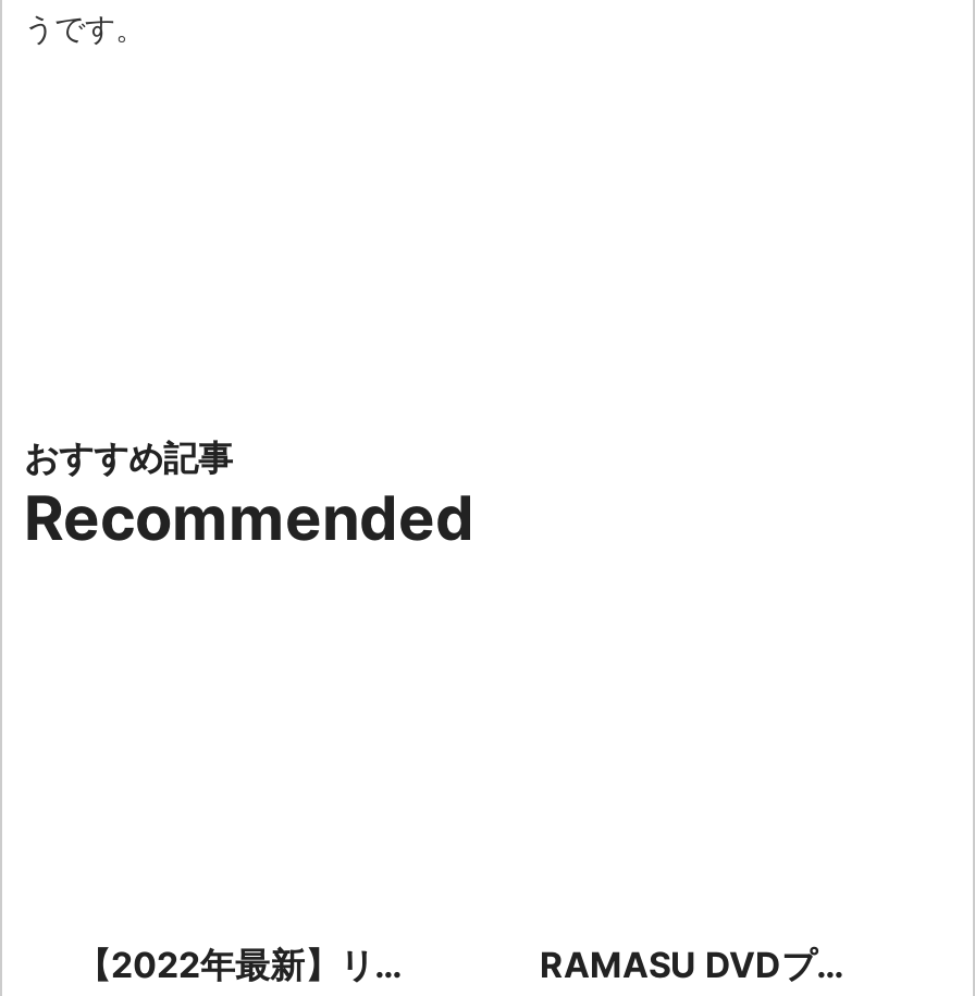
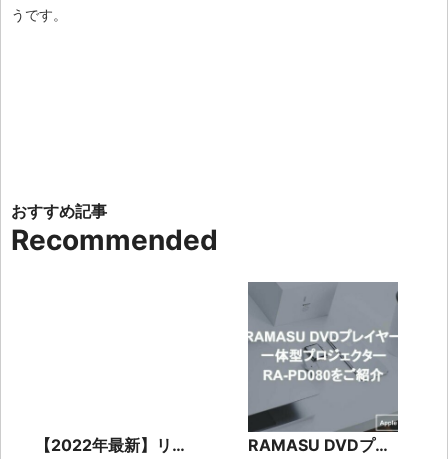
none -> [247,281,399,433] [image]

